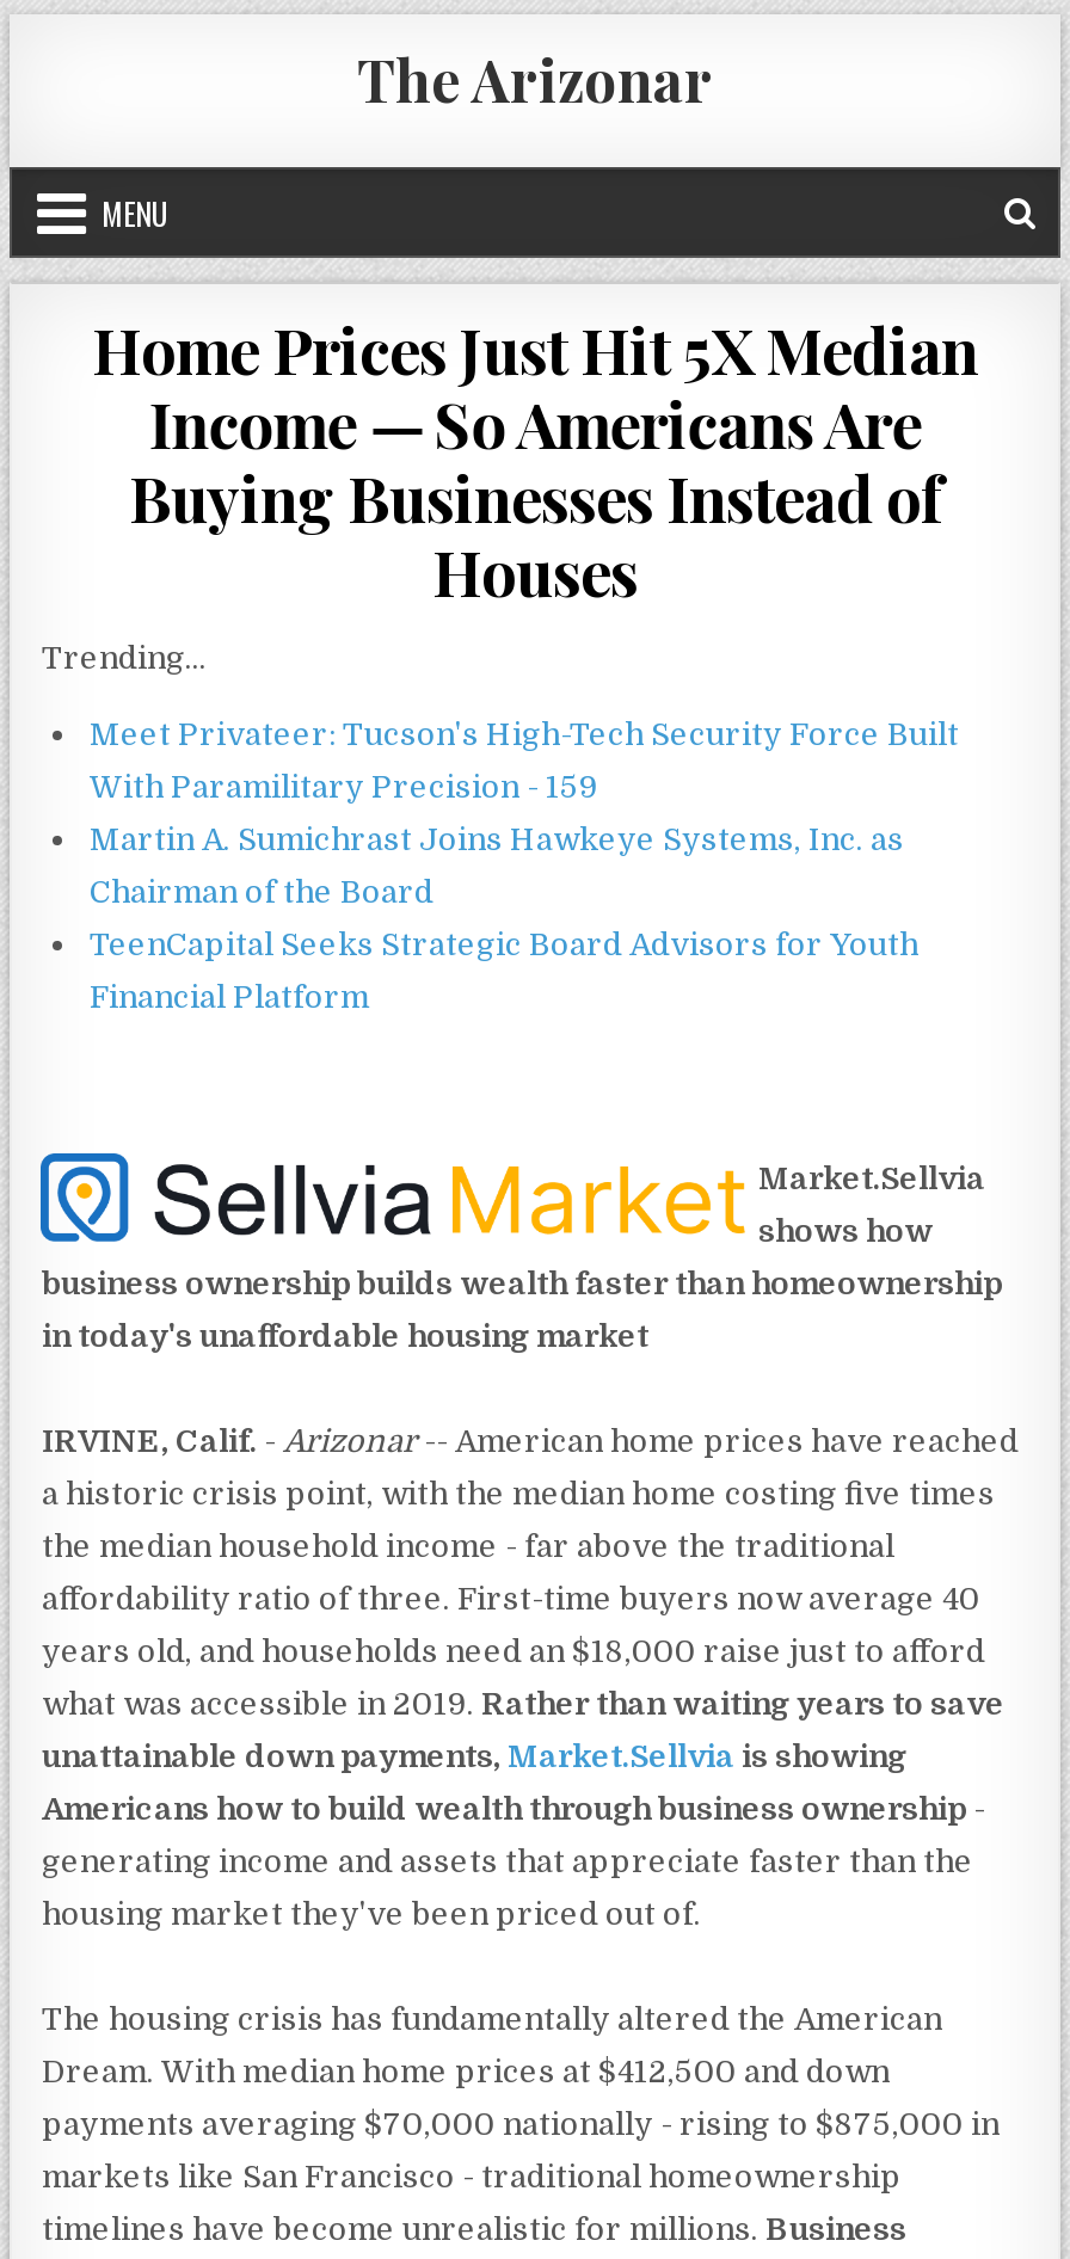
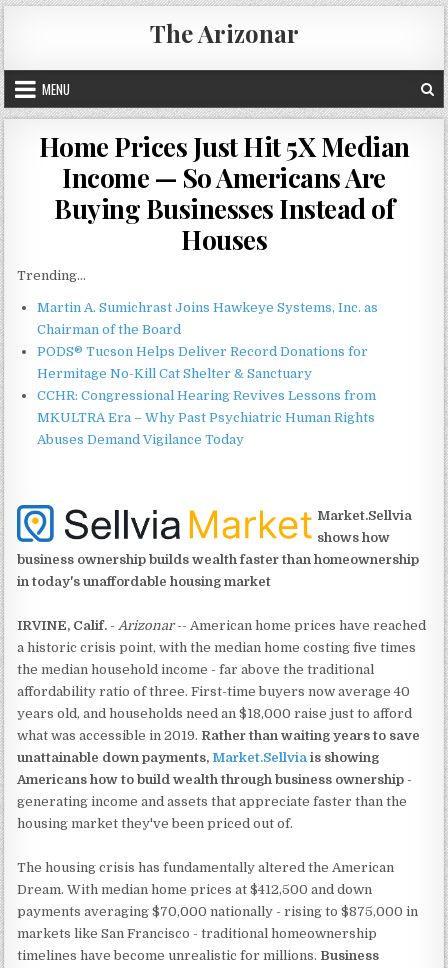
[90,716,959,805] Meet Privateer: Tucson's High-Tech Security Force Built | With Paramilitary Precision - 159 -> none
moved [90,821,904,910] -> [37,300,378,337]: Martin A. Sumichrast Joins Hawkeye Systems, Inc. as | Chairman of the Board
[90,927,918,1015] TeenCapital Seeks Strategic Board Advisors for Youth | Financial Platform -> [37,344,376,447] PODS® Tucson Helps Deliver Record Donations for | Hermitage No-Kill Cat Shelter & Sanctuary | CCHR: Congressional Hearing Revives Lessons from | MKULTRA Era – Why Past Psychiatric Human Rights | Abuses Demand Vigilance Today

